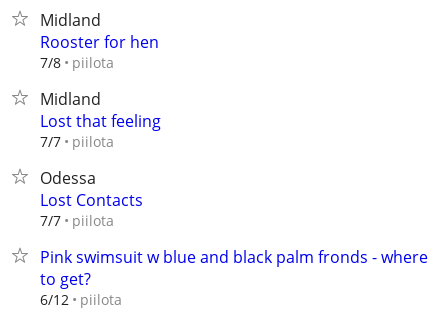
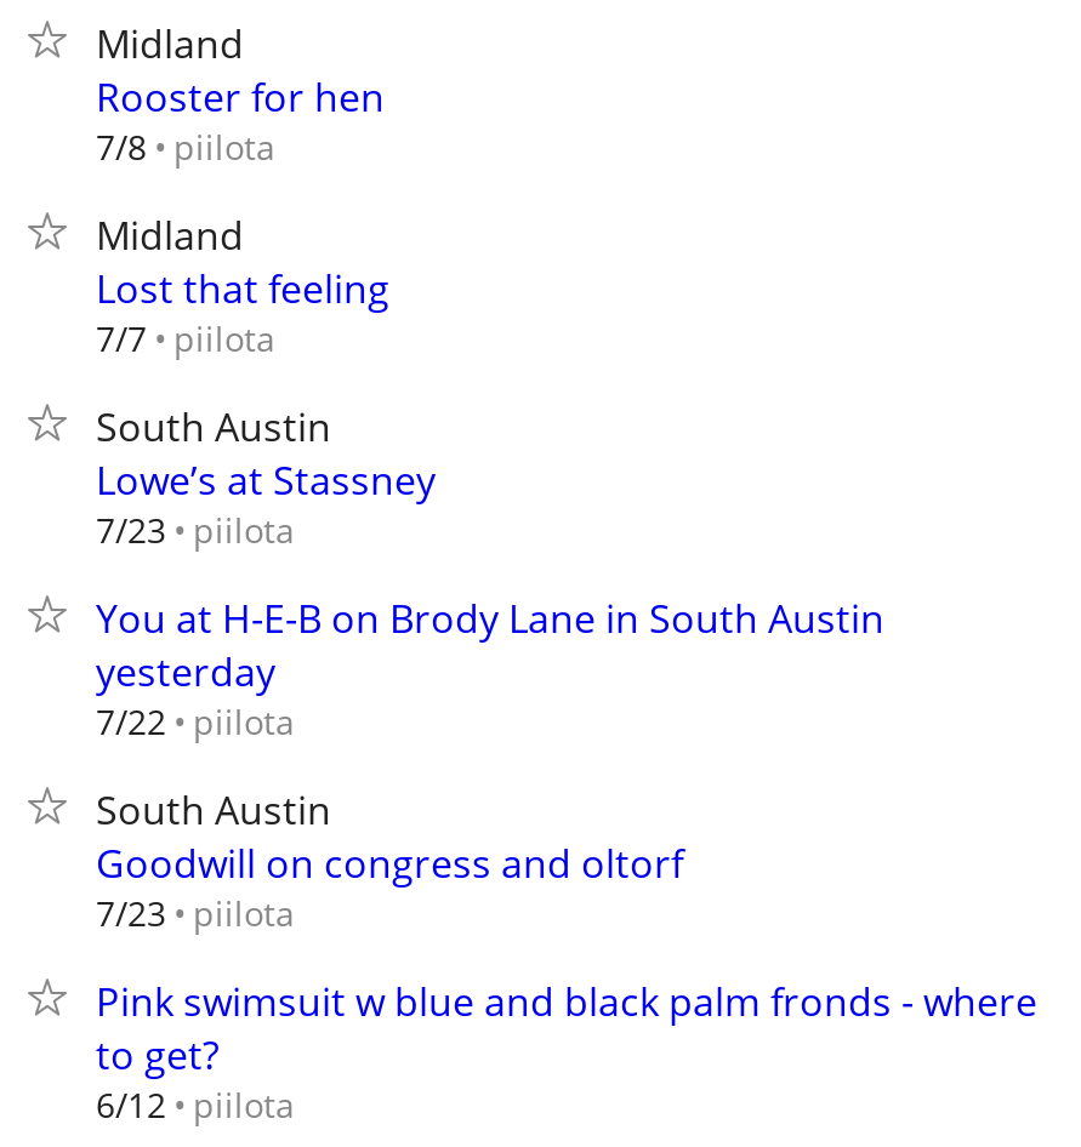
[40,167,143,230] Odessa | Lost Contacts | 7/7 piilota -> [96,400,884,936] South Austin | Lowe’s at Stassney | 7/23 piilota | You at H-E-B on Brody Lane in South Austin | yesterday | 7/22 piilota | South Austin | Goodwill on congress and oltorf | 7/23 piilota

